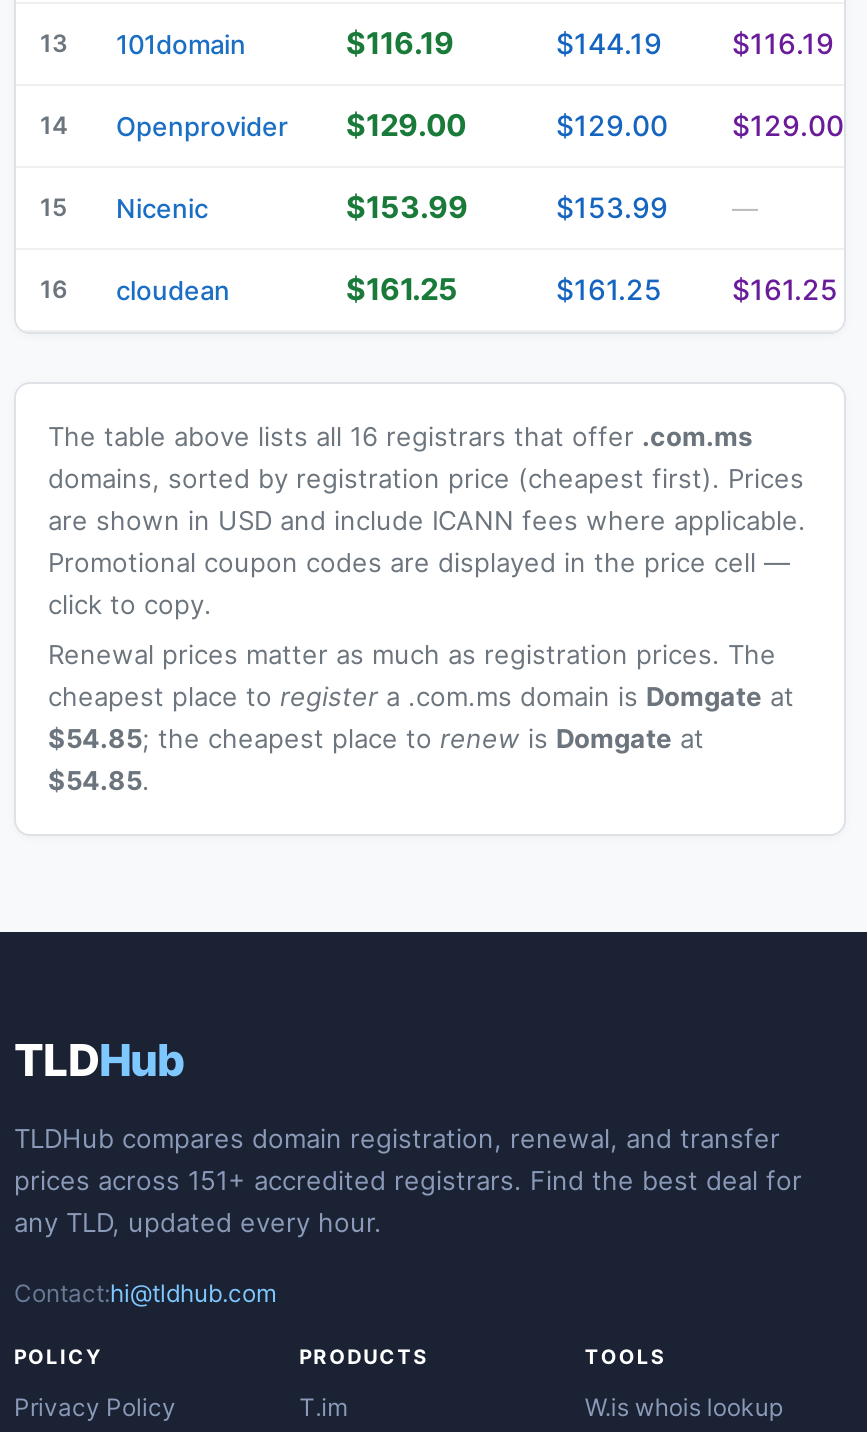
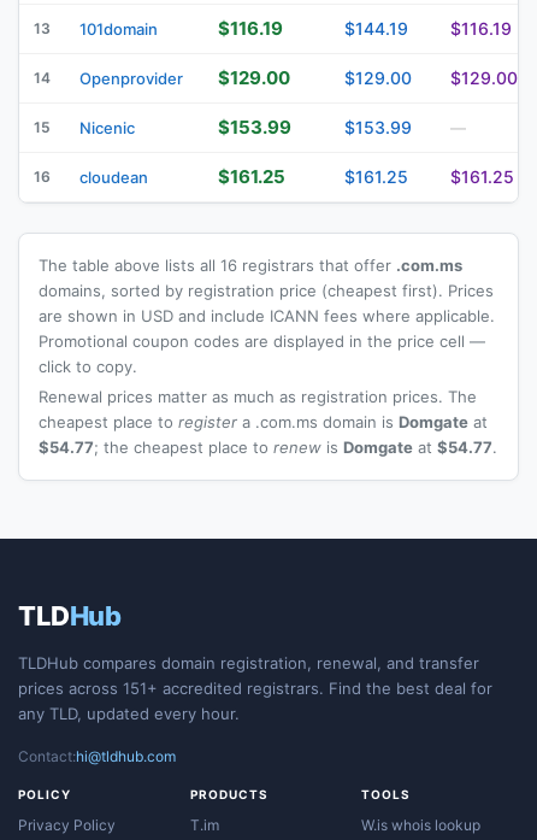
[48,721,704,795] $54.85; the cheapest place to renew is Domgate at | $54.85. -> [39,437,497,456] $54.77; the cheapest place to renew is Domgate at $54.77.

